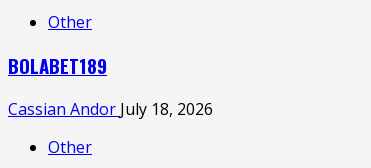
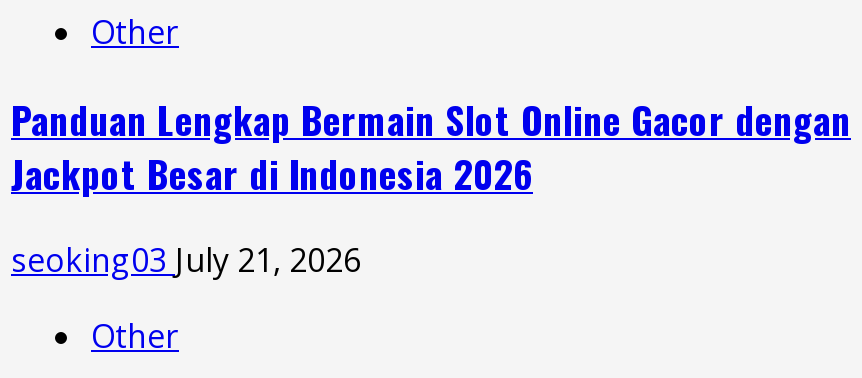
[8,52,107,79] BOLABET189 -> [11,92,851,200] Panduan Lengkap Bermain Slot Online Gacor dengan | Jackpot Besar di Indonesia 2026
[8,98,213,120] Cassian Andor July 18, 2026 -> [11,237,361,281] seoking03 July 21, 2026

